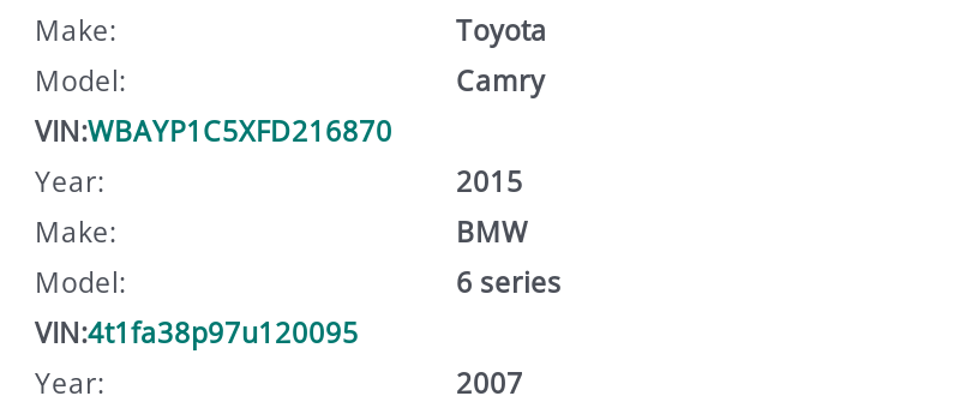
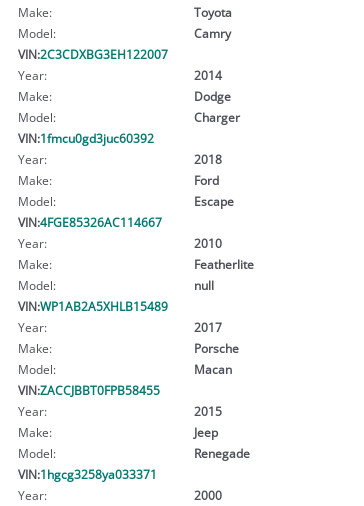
[35,109,392,148] VIN:WBAYP1C5XFD216870 -> [18,45,253,397] VIN:2C3CDXBG3EH122007 | Year: | 2014 | Make: | Dodge | Model: | Charger | VIN:1fmcu0gd3juc60392 | Year: | 2018 | Make: | Ford | Model: | Escape | VIN:4FGE85326AC114667 | Year: | 2010 | Make: | Featherlite | Model: | null | VIN:WP1AB2A5XHLB15489 | Year: | 2017 | Make: | Porsche | Model: | Macan | VIN:ZACCJBBT0FPB58455
[456,210,528,248] BMW -> [193,423,217,439] Jeep
[35,260,562,349] 6 series | VIN:4t1fa38p97u120095 -> [18,444,249,481] Renegade | VIN:1hgcg3258ya033371
[456,361,523,400] 2007 -> [193,486,221,502] 2000

